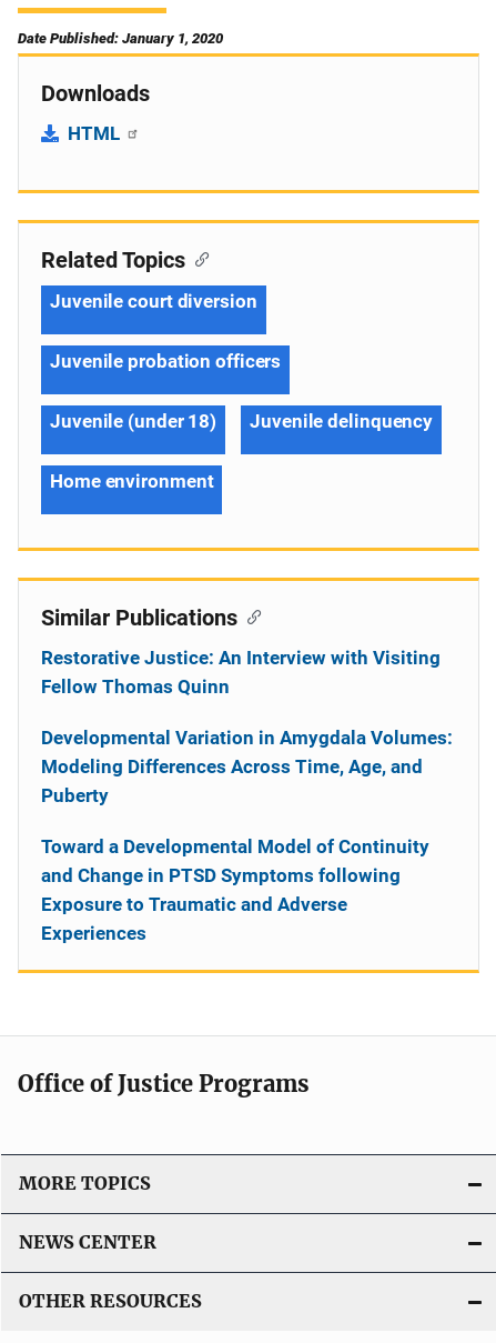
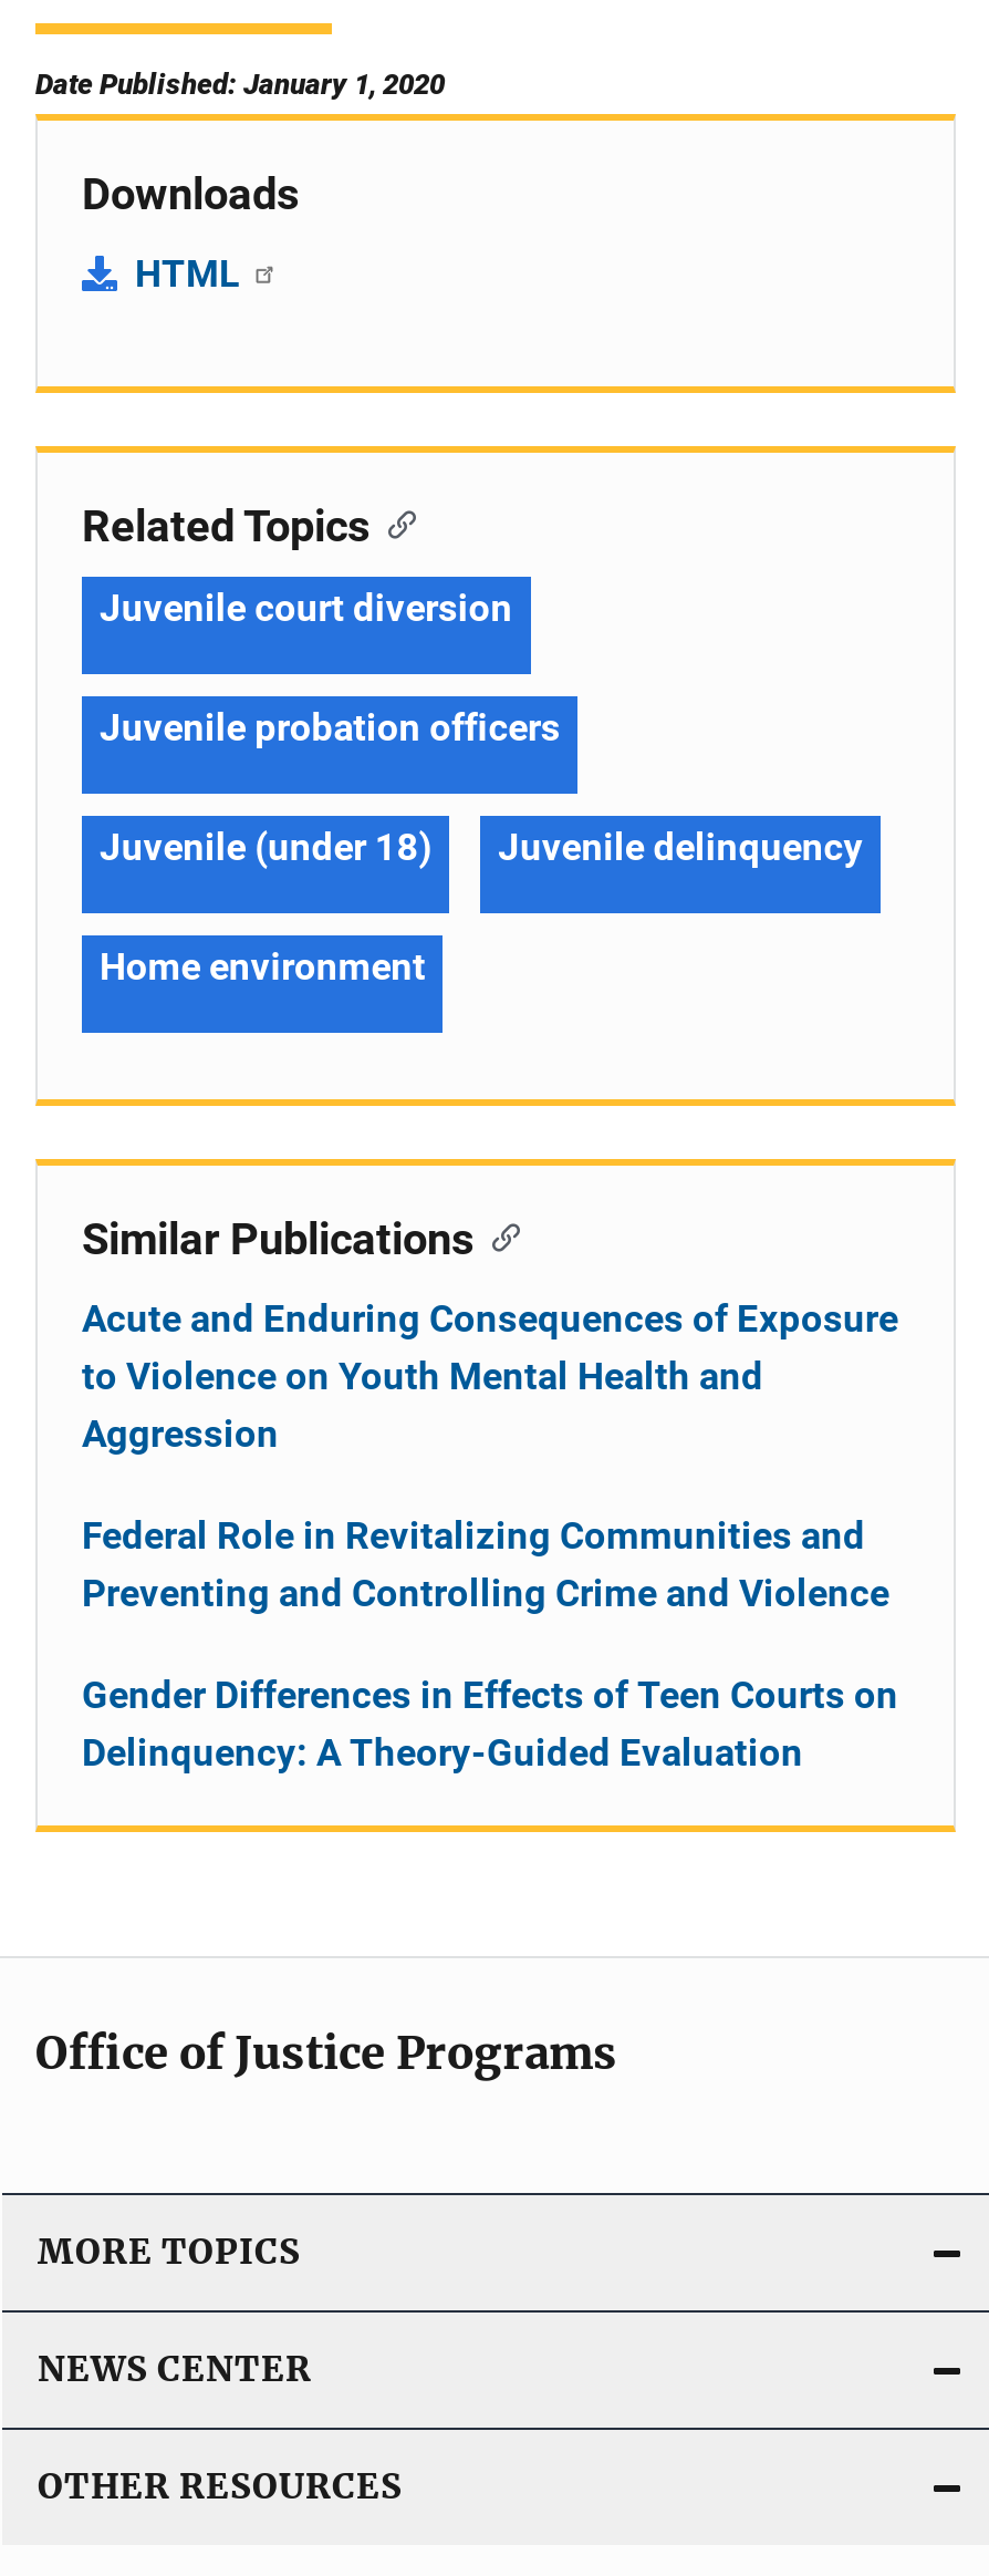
[41,646,441,697] Restorative Justice: An Interview with Visiting | Fellow Thomas Quinn -> [82,1296,898,1455] Acute and Enduring Consequences of Exposure | to Violence on Youth Mental Health and | Aggression
[41,726,453,806] Developmental Variation in Amygdala Volumes: | Modeling Differences Across Time, Age, and | Puberty -> [82,1513,889,1615] Federal Role in Revitalizing Communities and | Preventing and Controlling Crime and Violence
[41,835,429,944] Toward a Developmental Model of Continuity | and Change in PTSD Symptoms following | Exposure to Traumatic and Adverse | Experiences -> [82,1672,898,1774] Gender Differences in Effects of Teen Courts on | Delinquency: A Theory-Guided Evaluation

